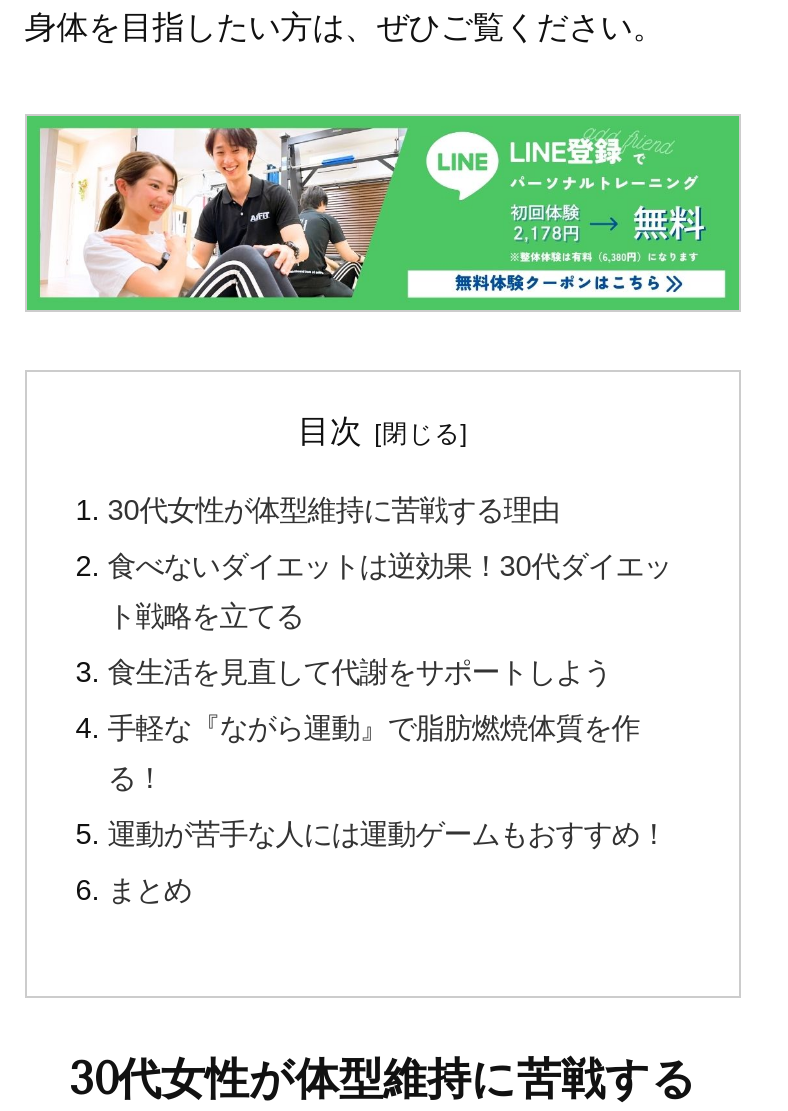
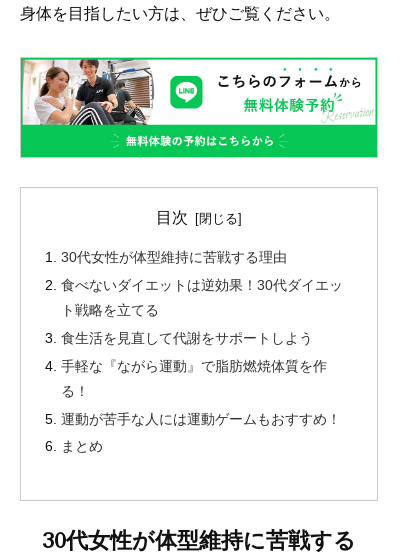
[27,116,739,310] [image] -> [22,58,376,156] [image]

